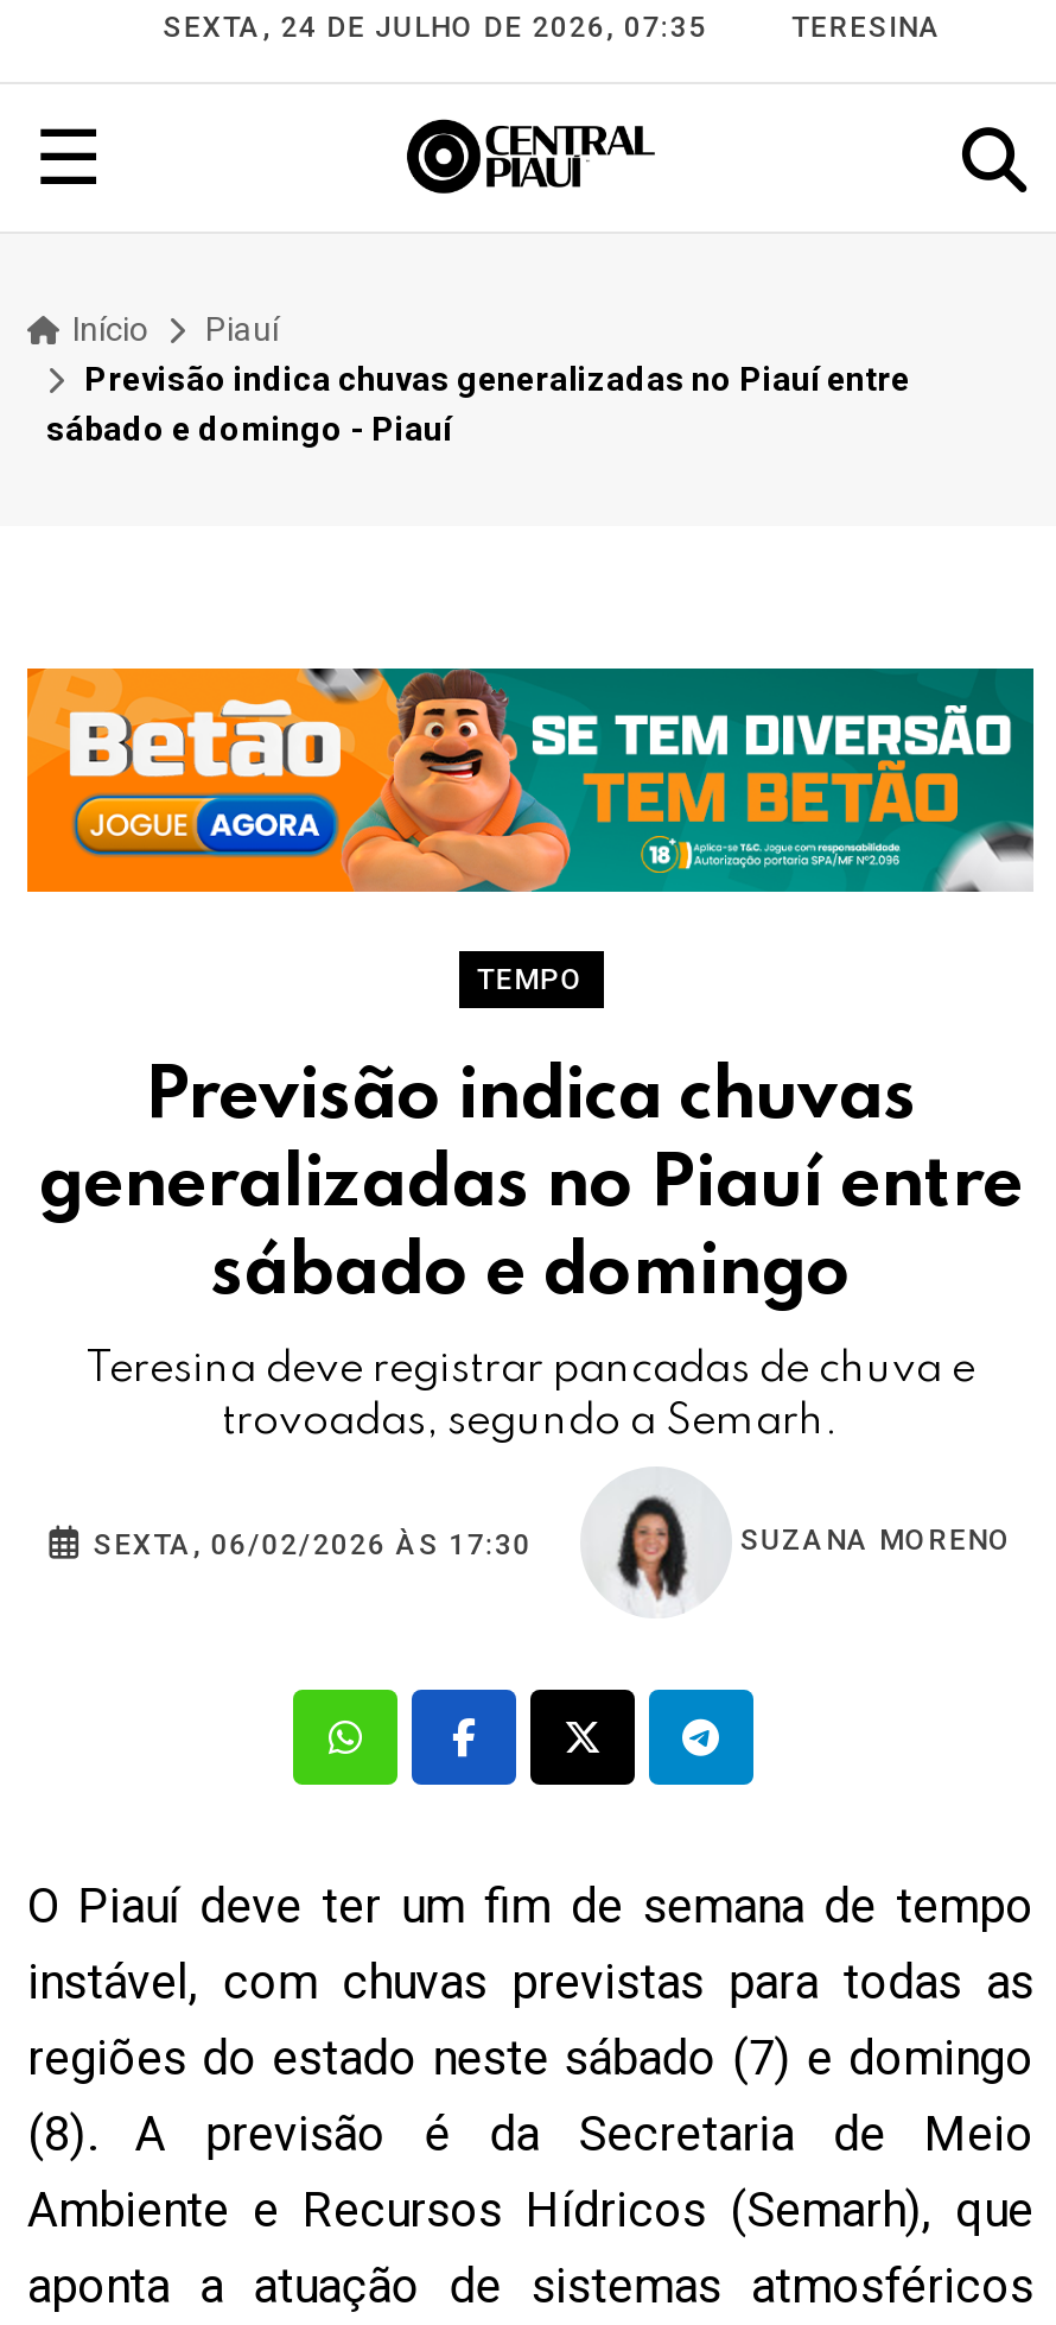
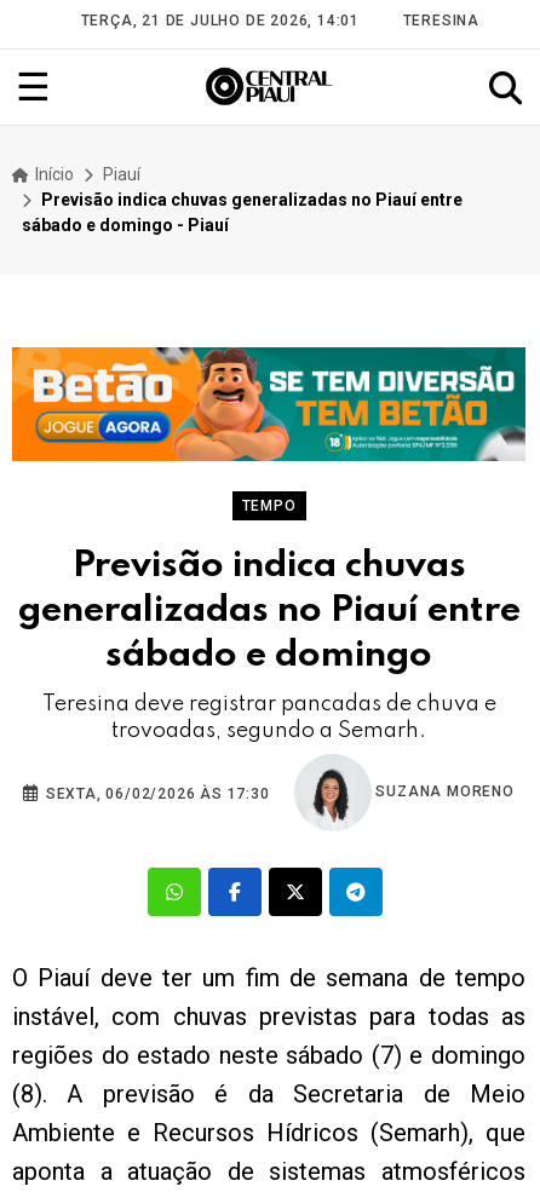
[163,11,707,44] SEXTA, 24 DE JULHO DE 2026, 07:35 -> [81,12,360,29] TERÇA, 21 DE JULHO DE 2026, 14:01

